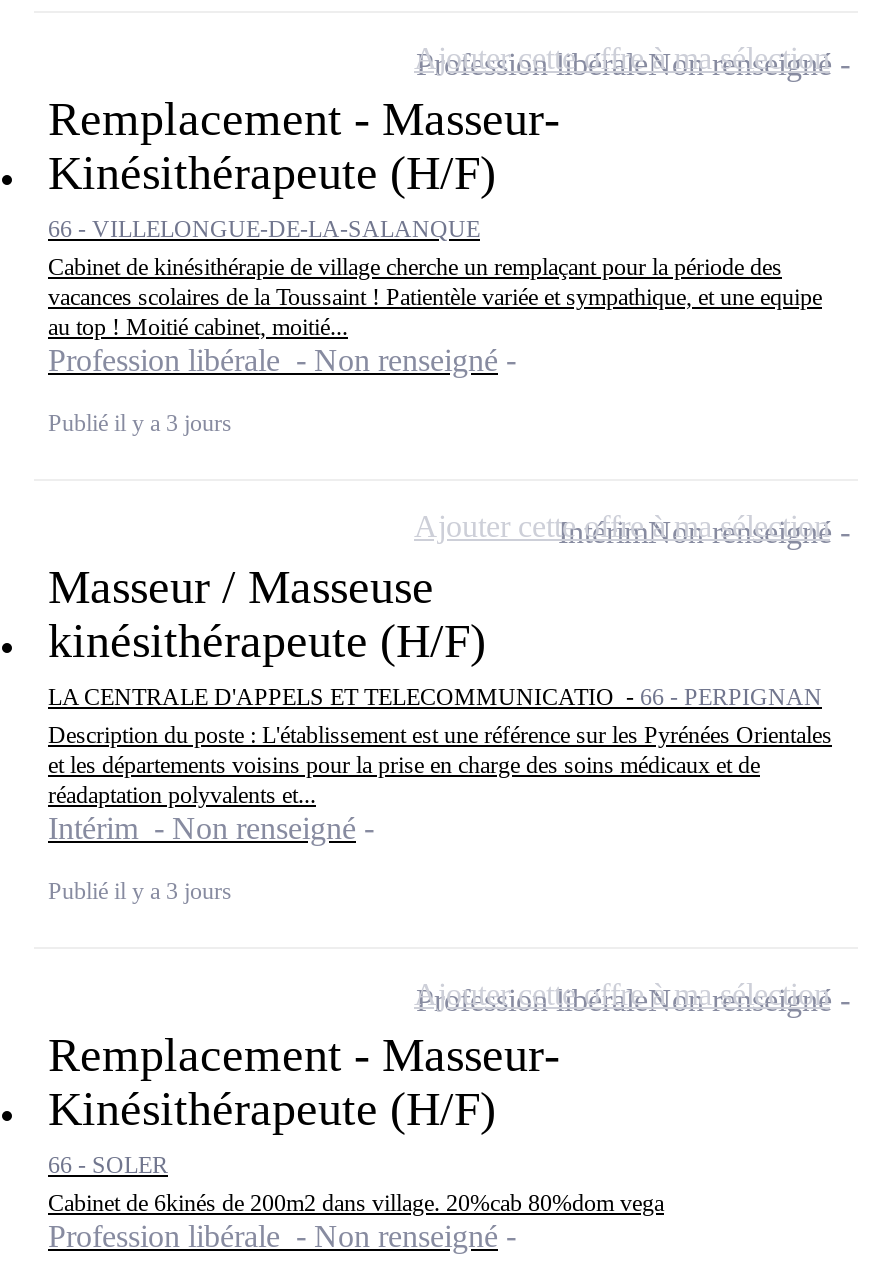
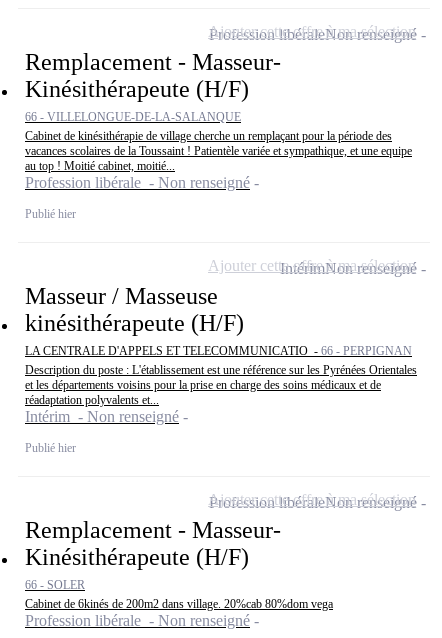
[48,409,232,437] Publié il y a 3 jours -> [25,207,76,221] Publié hier
[48,877,232,905] Publié il y a 3 jours -> [25,441,76,455] Publié hier

